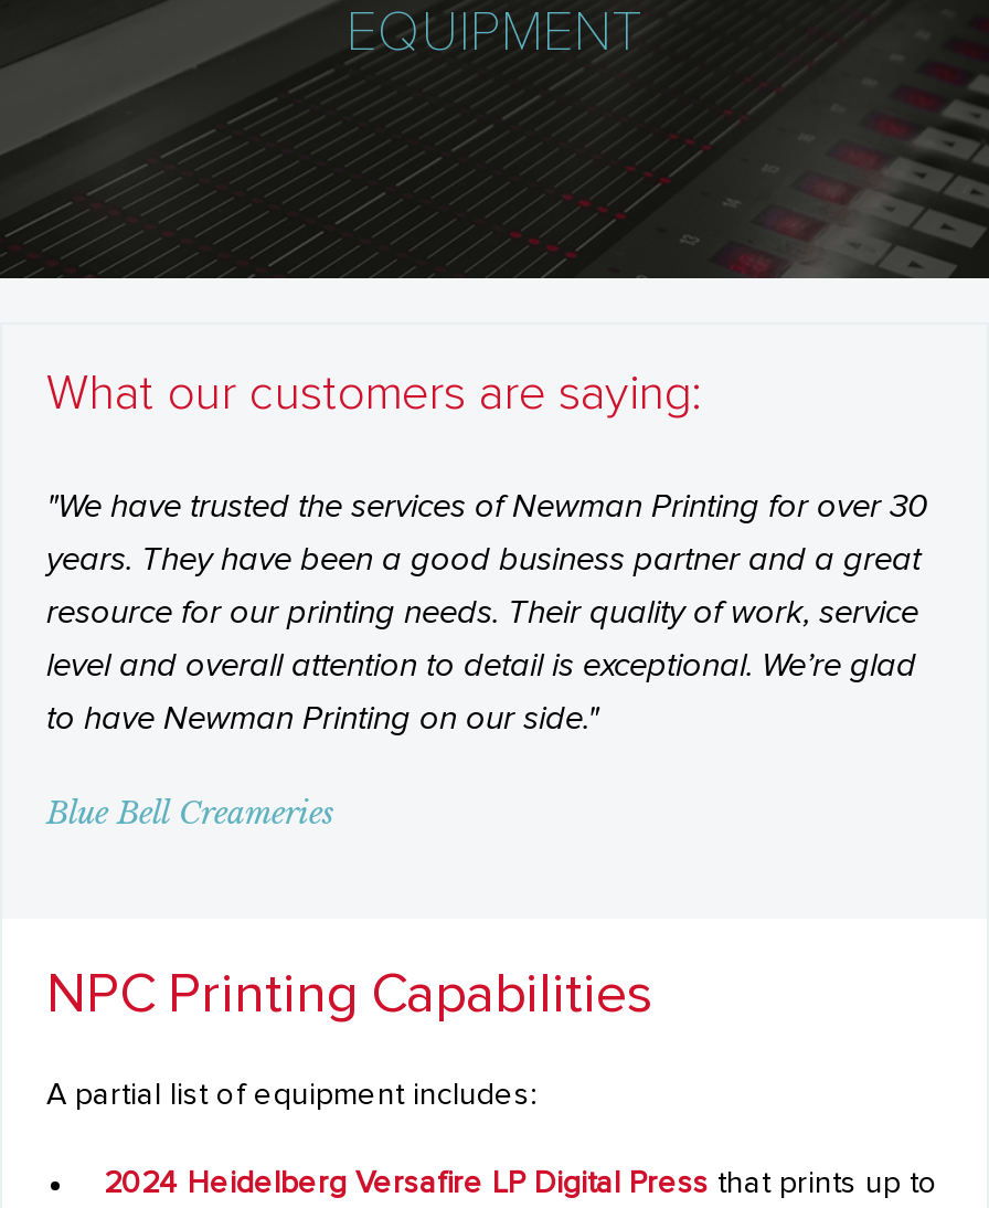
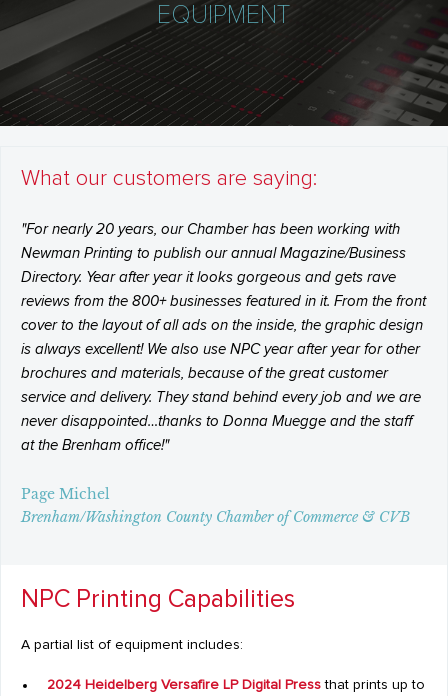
[46,490,927,833] "We have trusted the services of Newman Printing for over 30 | years. They have been a good business partner and a great | resource for our printing needs. Their quality of work, service | level and overall attention to detail is exceptional. We’re glad | to have Newman Printing on our side." | Blue Bell Creameries -> [21,222,426,526] "For nearly 20 years, our Chamber has been working with | Newman Printing to publish our annual Magazine/Business | Directory. Year after year it looks gorgeous and gets rave | reviews from the 800+ businesses featured in it. From the front | cover to the layout of all ads on the inside, the graphic design | is always excellent! We also use NPC year after year for other | brochures and materials, because of the great customer | service and delivery. They stand behind every job and we are | never disappointed…thanks to Donna Muegge and the staff | at the Brenham office!" | Page Michel | Brenham/Washington County Chamber of Commerce & CVB

